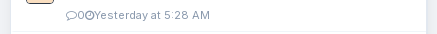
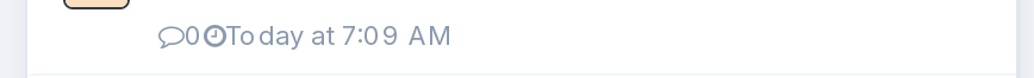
[94,8,210,22] Yesterday at 5:28 AM -> [225,19,451,52] Today at 7:09 AM

